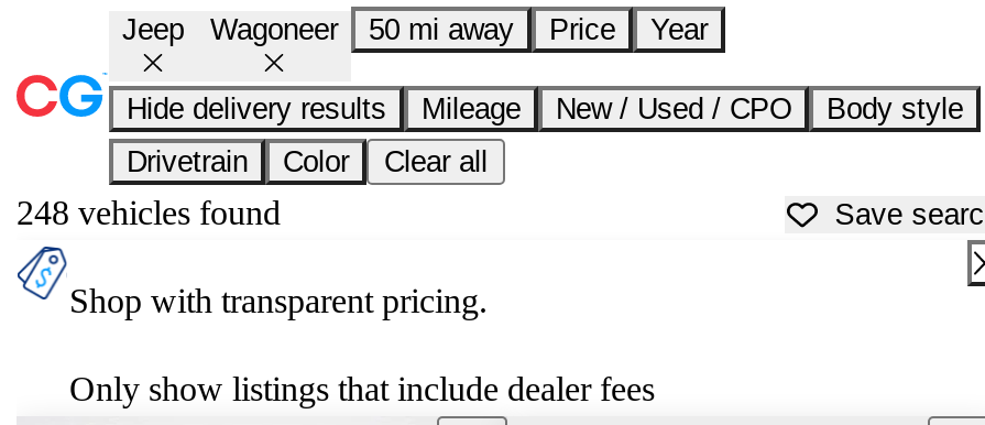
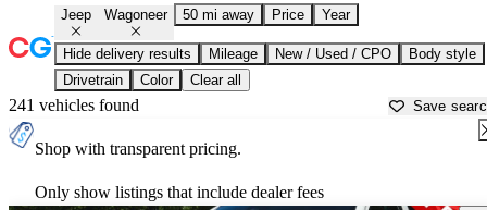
[17,195,281,232] 248 vehicles found -> [9,96,139,115] 241 vehicles found

